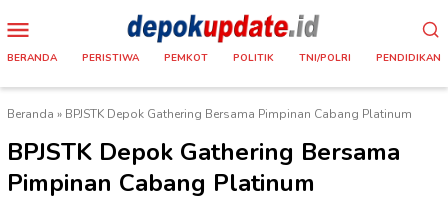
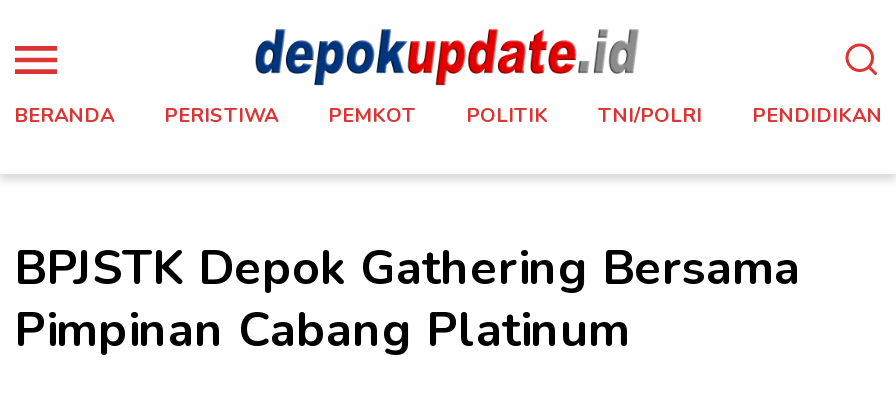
[7,106,412,122] Beranda» BPJSTK Depok Gathering Bersama Pimpinan Cabang Platinum -> none

